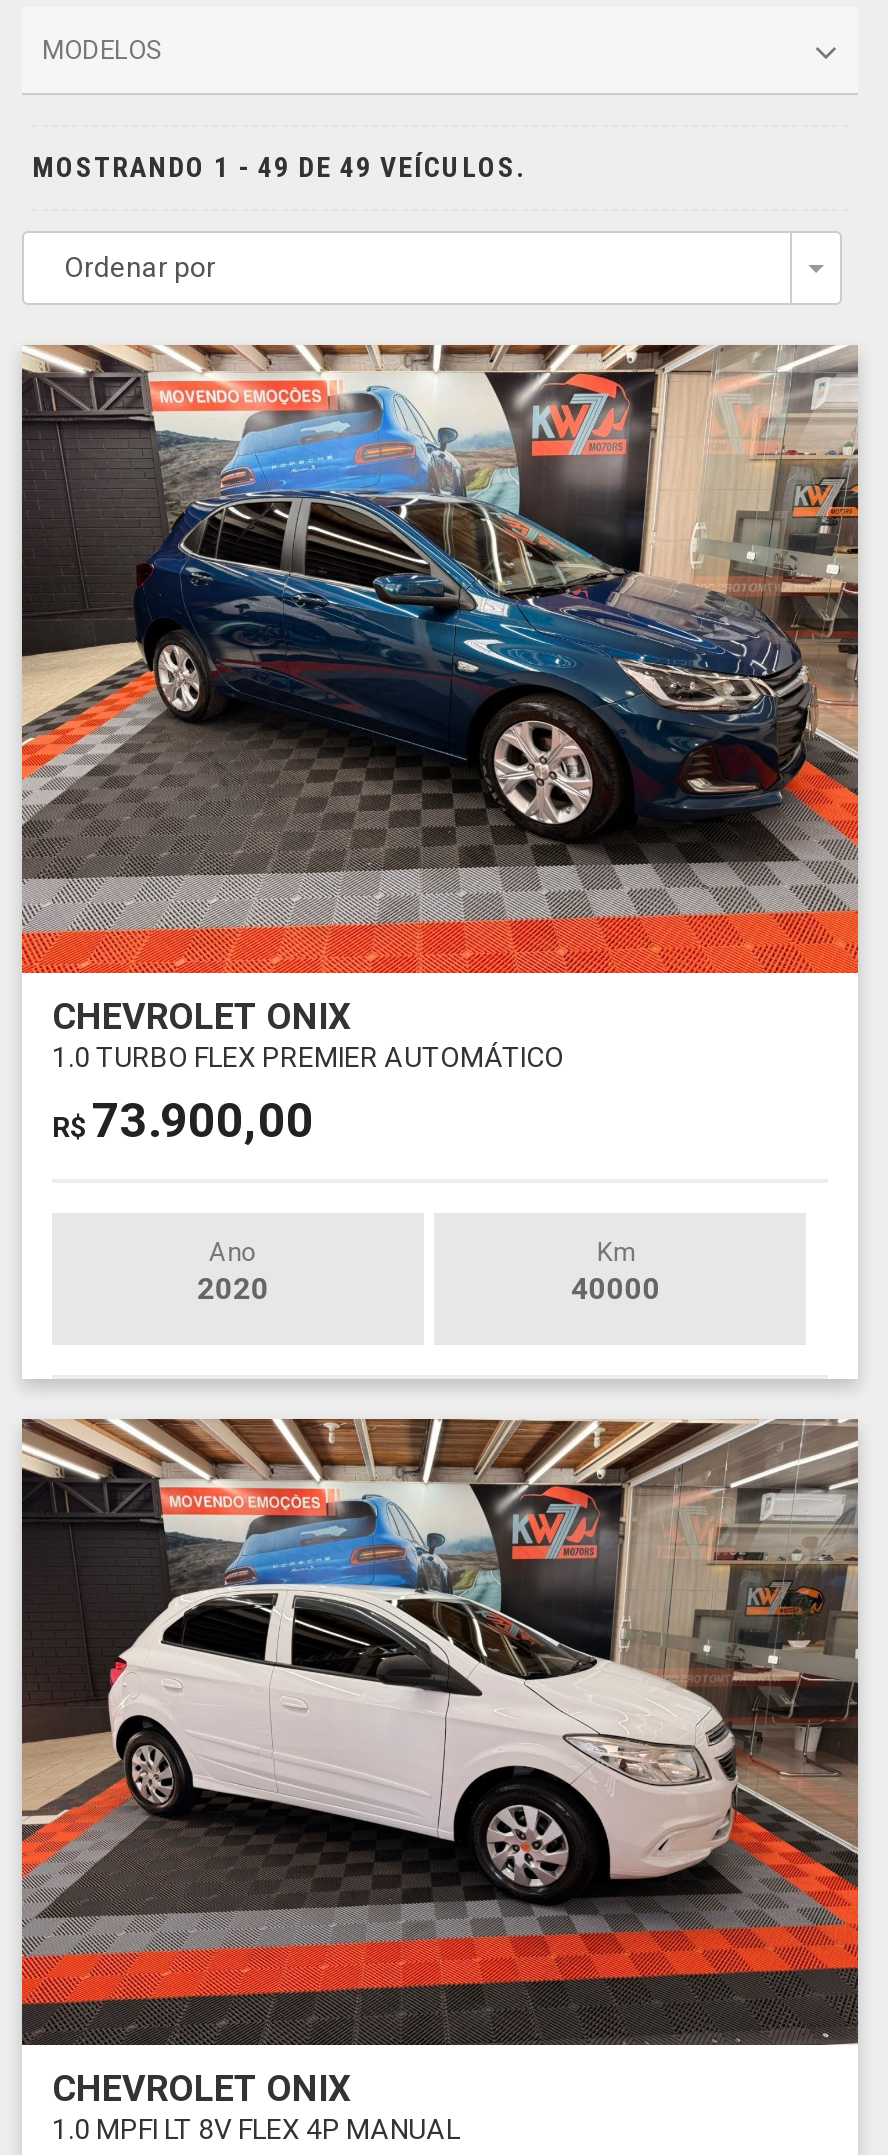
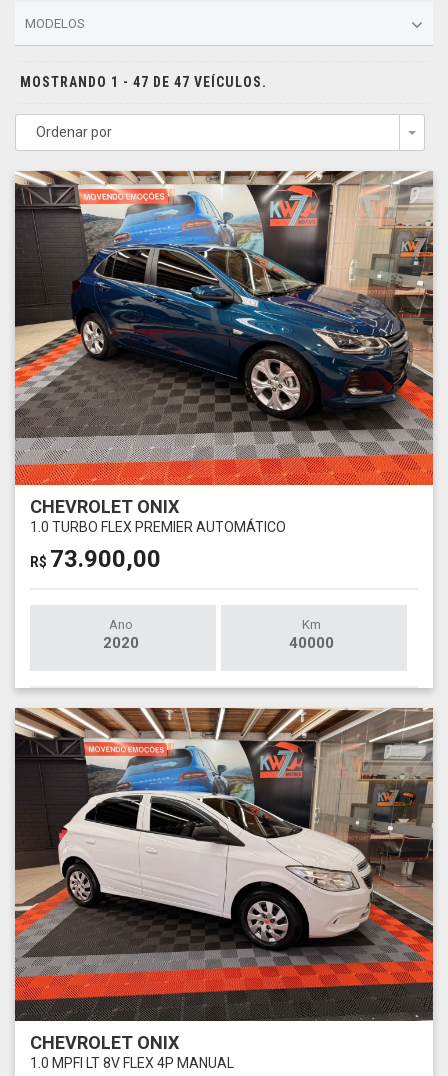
[32,151,526,183] MOSTRANDO 1 - 49 DE 49 VEÍCULOS. -> [20,74,267,90] MOSTRANDO 1 - 47 DE 47 VEÍCULOS.

